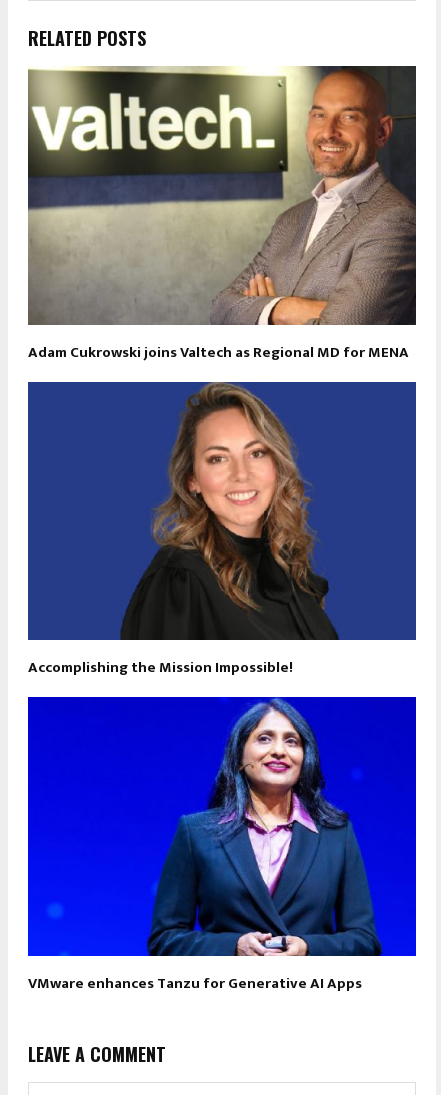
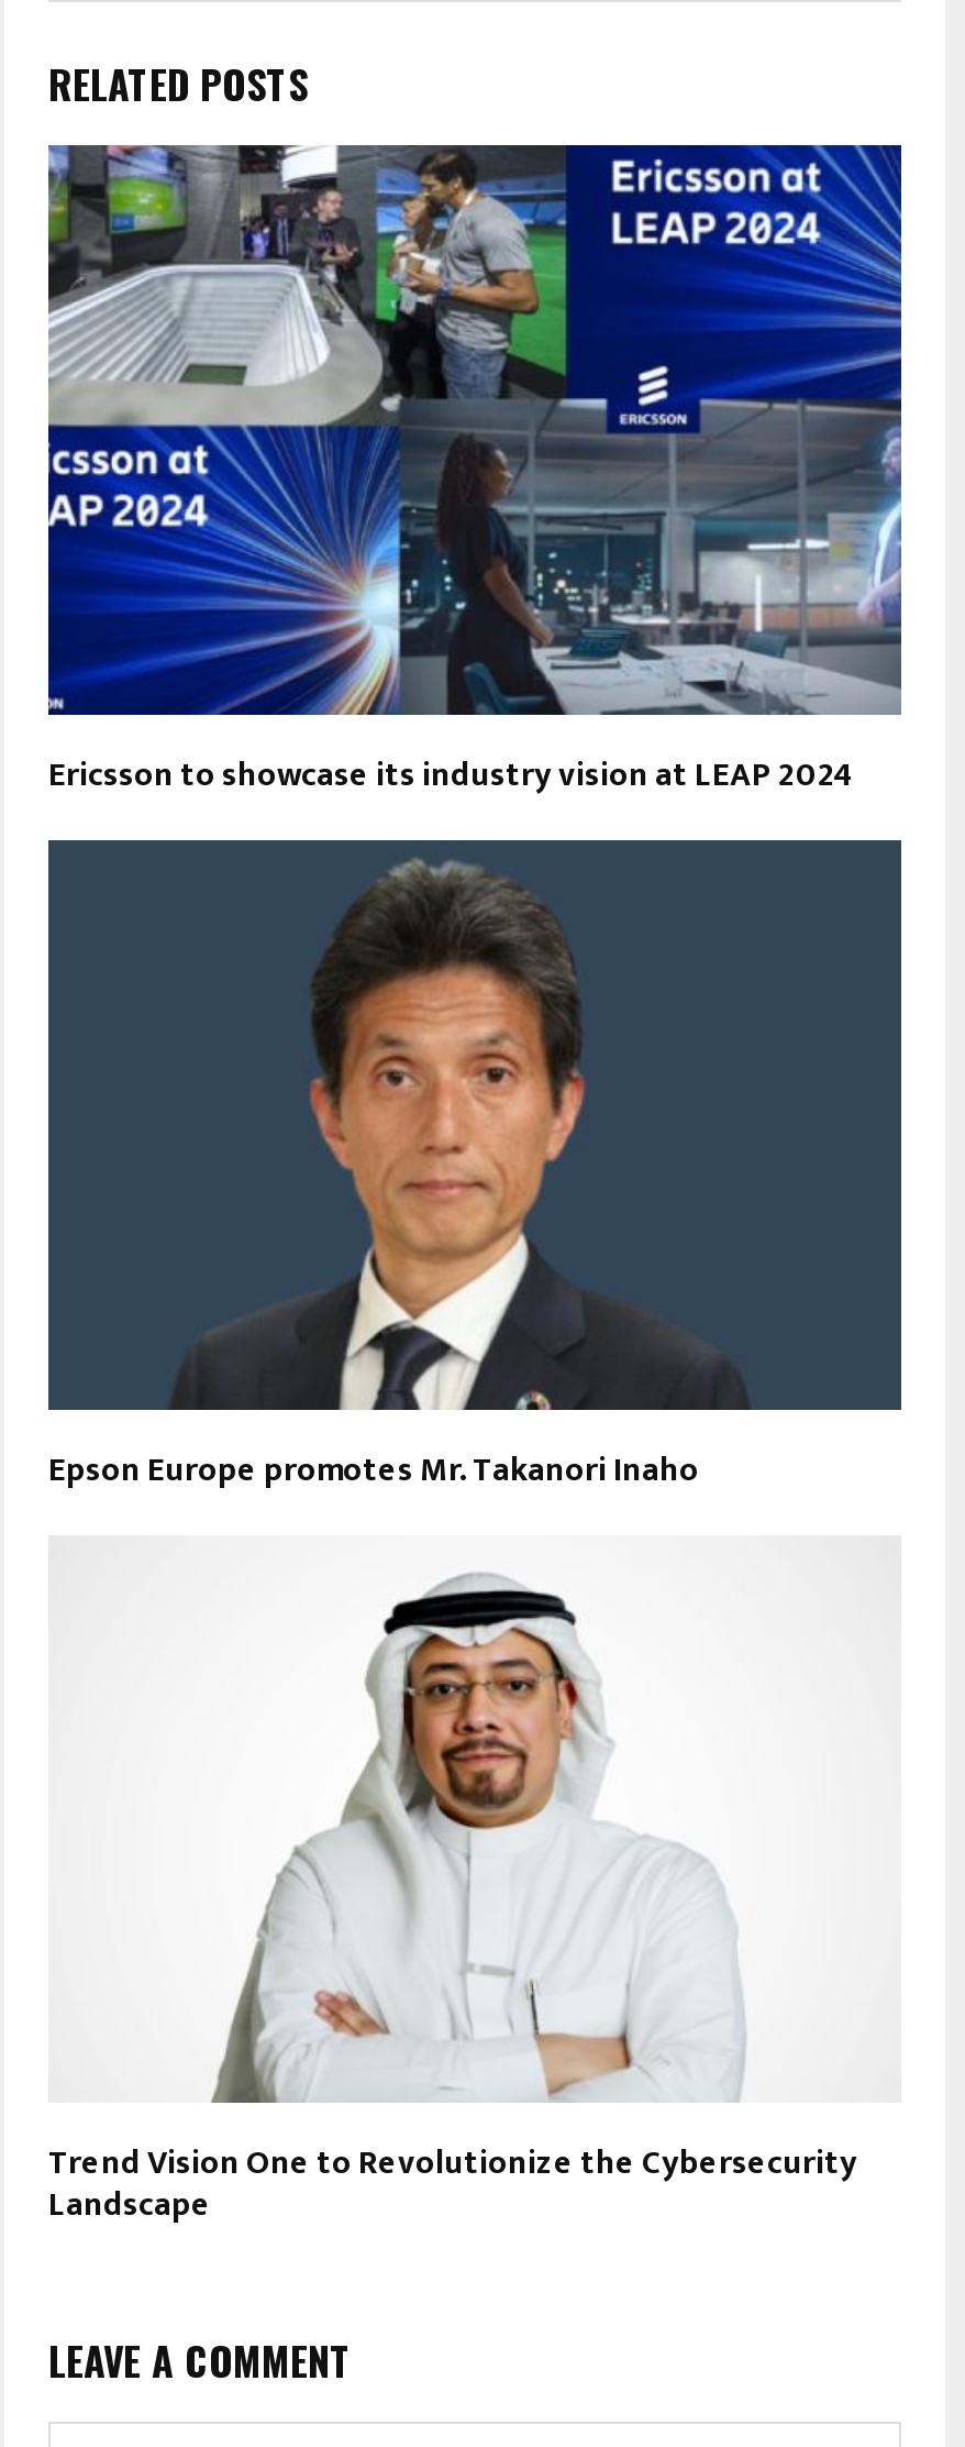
[27,65,417,365] [image] | Adam Cukrowski joins Valtech as Regional MD for MENA -> [46,143,903,802] [image] | Ericsson to showcase its industry vision at LEAP 2024
[28,382,416,680] [image] | Accomplishing the Mission Impossible! -> [48,860,901,1496] [image] | Epson Europe promotes Mr. Takanori Inaho
[27,696,417,996] [image] | VMware enhances Tanzu for Generative AI Apps -> [48,1573,901,2233] [image] | Trend Vision One to Revolutionize the Cybersecurity | Landscape

